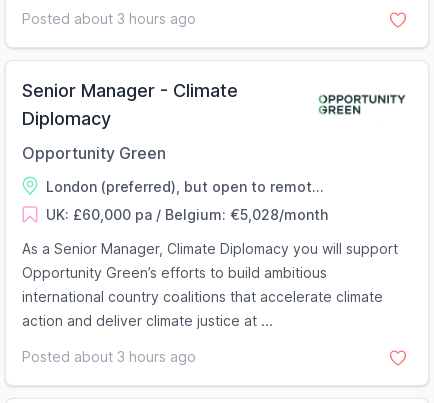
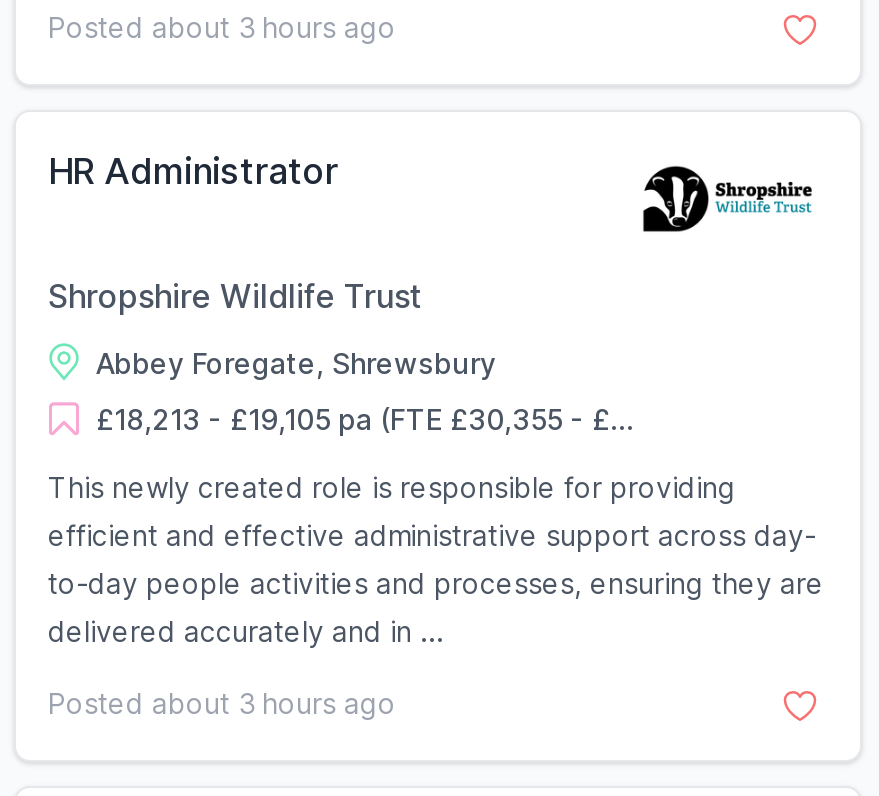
[22,80,238,129] Senior Manager - Climate | Diplomacy -> [48,150,338,192] HR Administrator
[318,88,406,121] [image] -> [640,164,814,234] [image]
[22,143,166,163] Opportunity Green -> [48,276,422,316] Shropshire Wildlife Trust
[42,178,324,195] London (preferred), but open to remot... -> [88,346,496,380] Abbey Foregate, Shrewsbury
[42,206,328,223] UK: £60,000 pa / Belgium: €5,028/month -> [88,402,634,436] £18,213 - £19,105 pa (FTE £30,355 - £...
[22,240,398,329] As a Senior Manager, Climate Diplomacy you will support | Opportunity Green’s efforts to build ambitious | international country coalitions that accelerate climate | action and deliver climate justice at ... -> [48,470,824,648] This newly created role is responsible for providing | efficient and effective administrative support across day- | to-day people activities and processes, ensuring they are | delivered accurately and in ...

